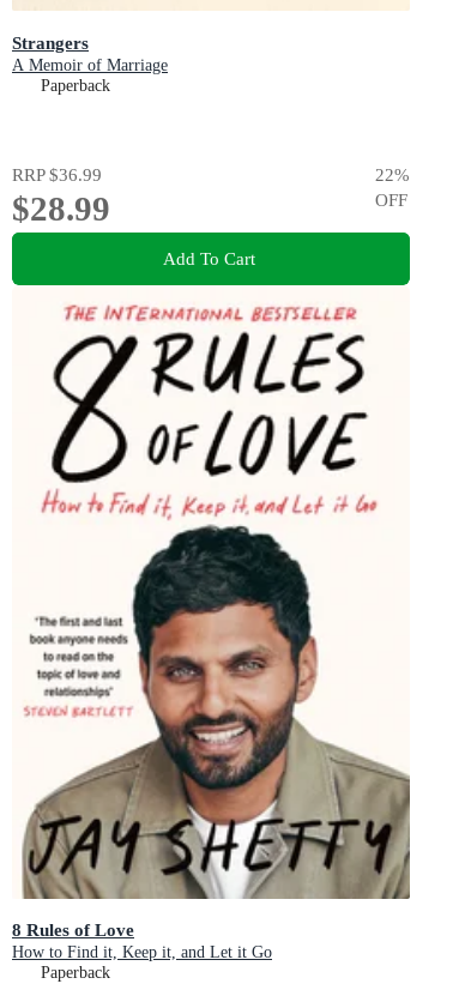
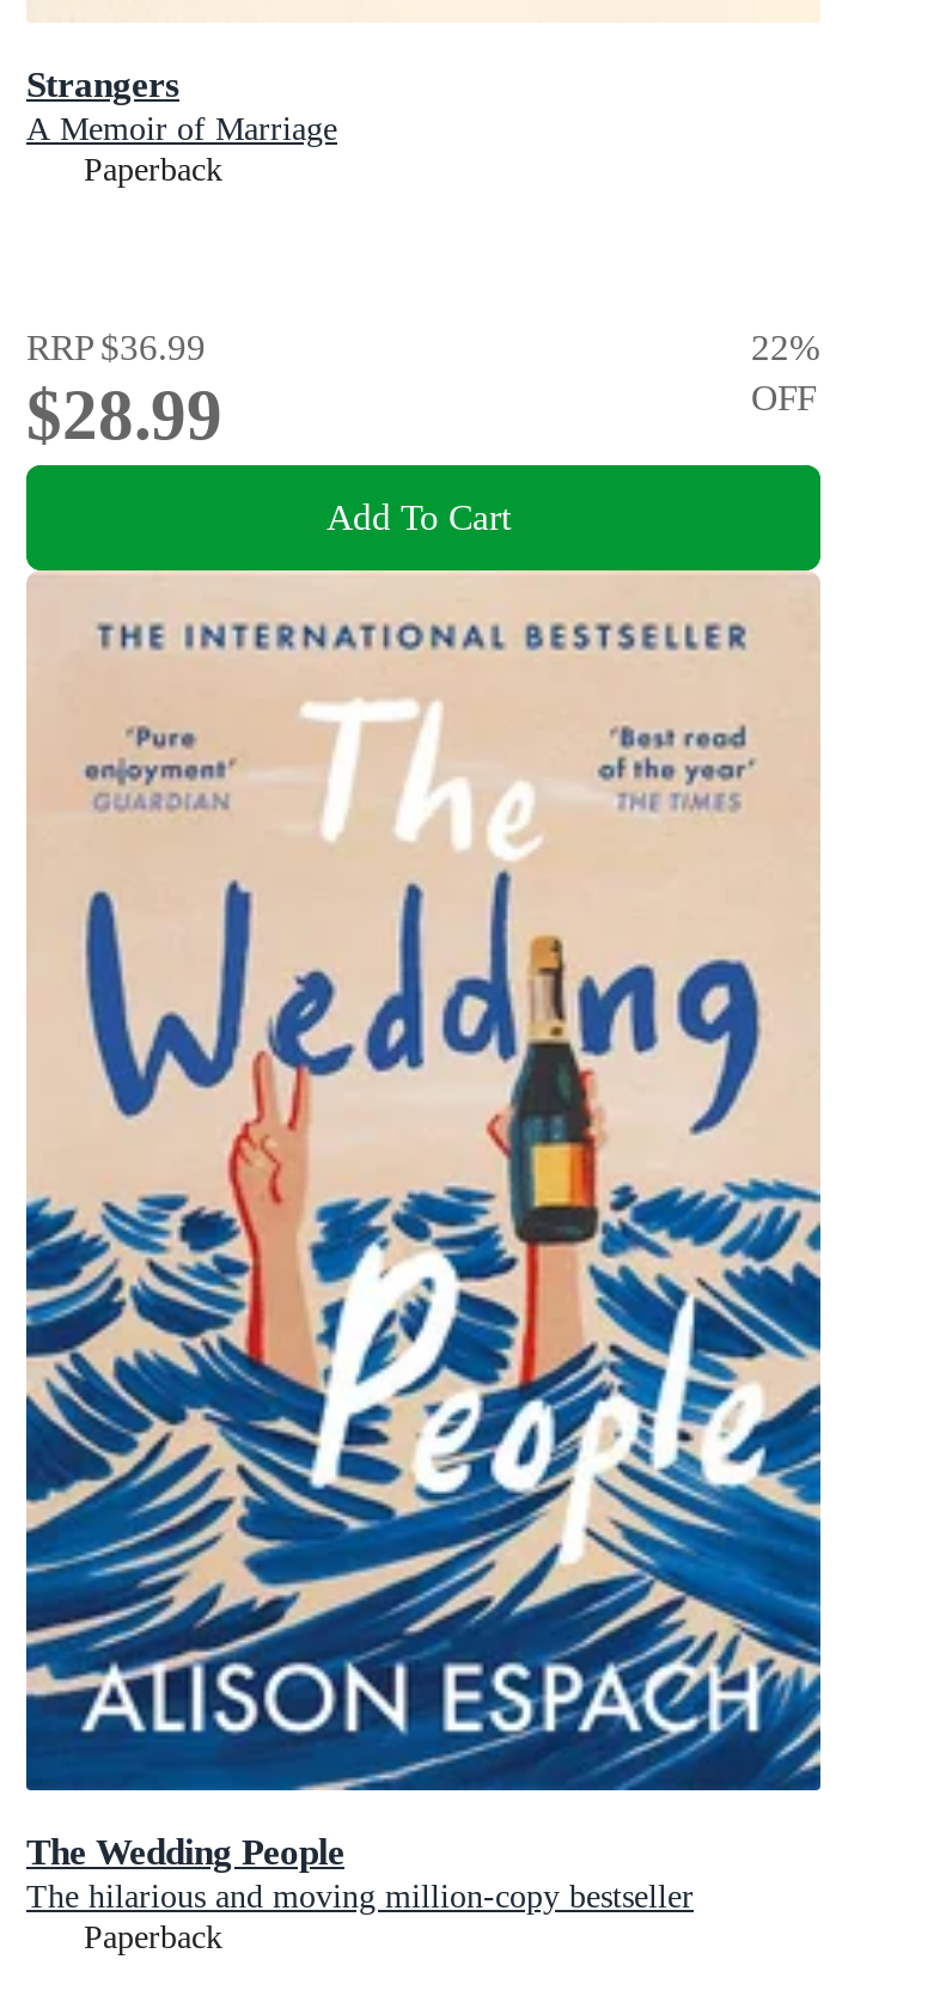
[12,284,411,961] [image] | 8 Rules of Love | How to Find it, Keep it, and Let it Go -> [24,569,823,1914] [image] | The Wedding People | The hilarious and moving million-copy bestseller

